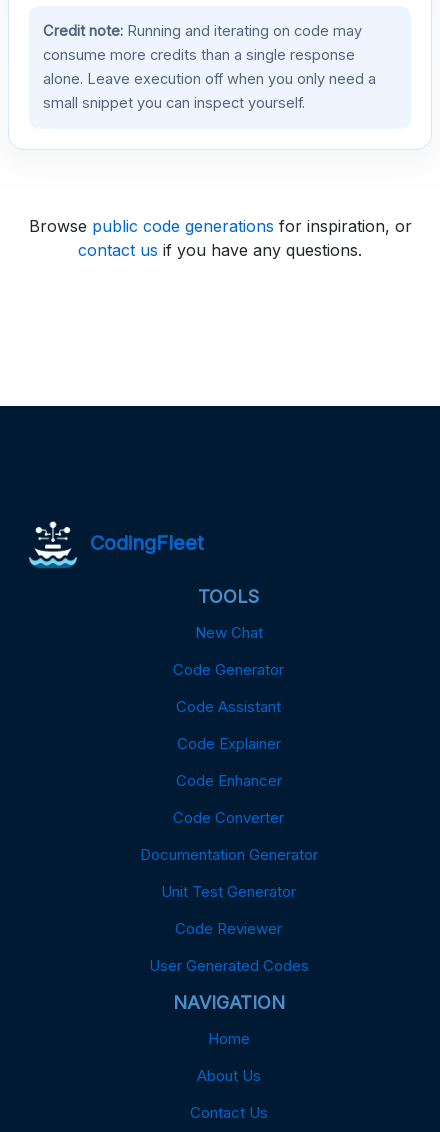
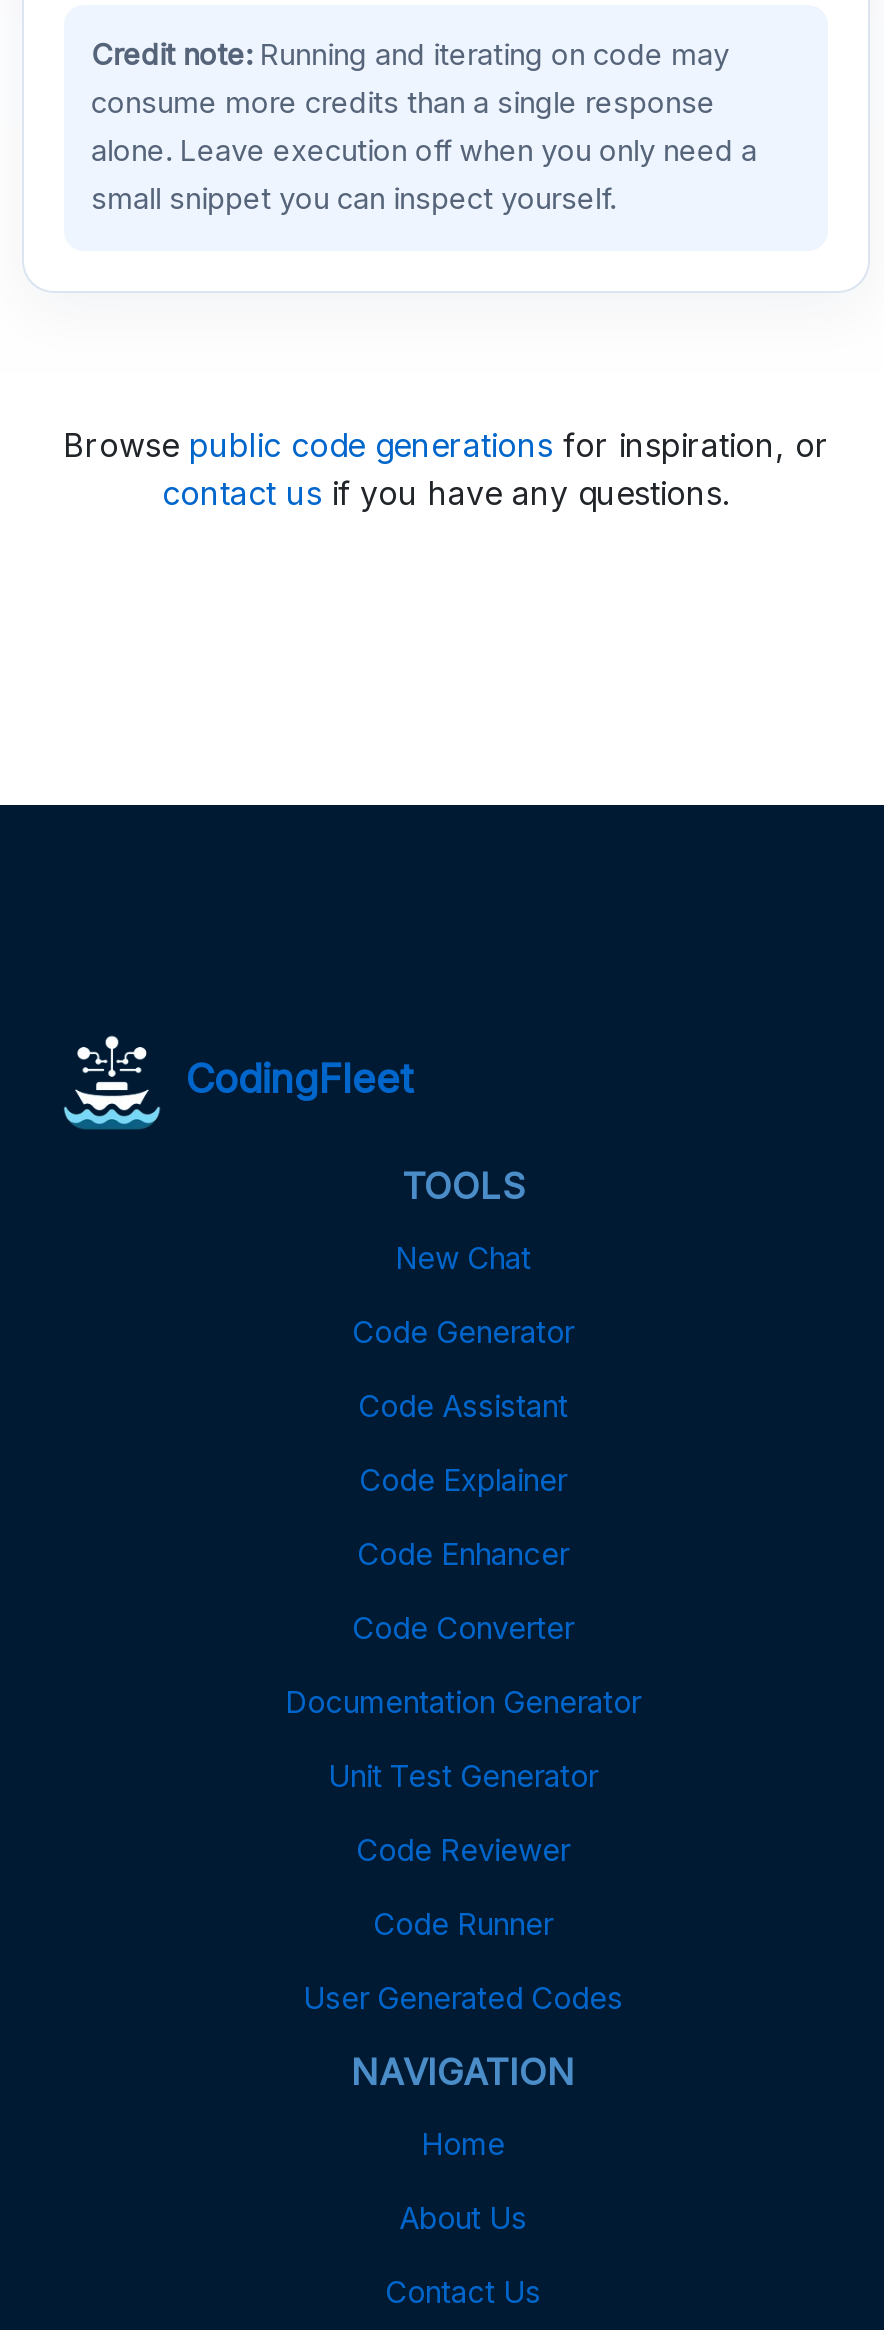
none -> [373,1904,553,1942] Code Runner

